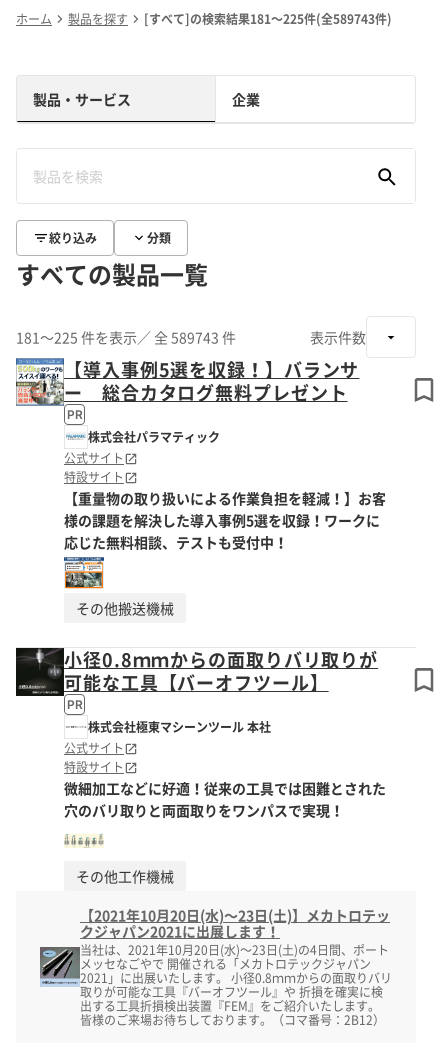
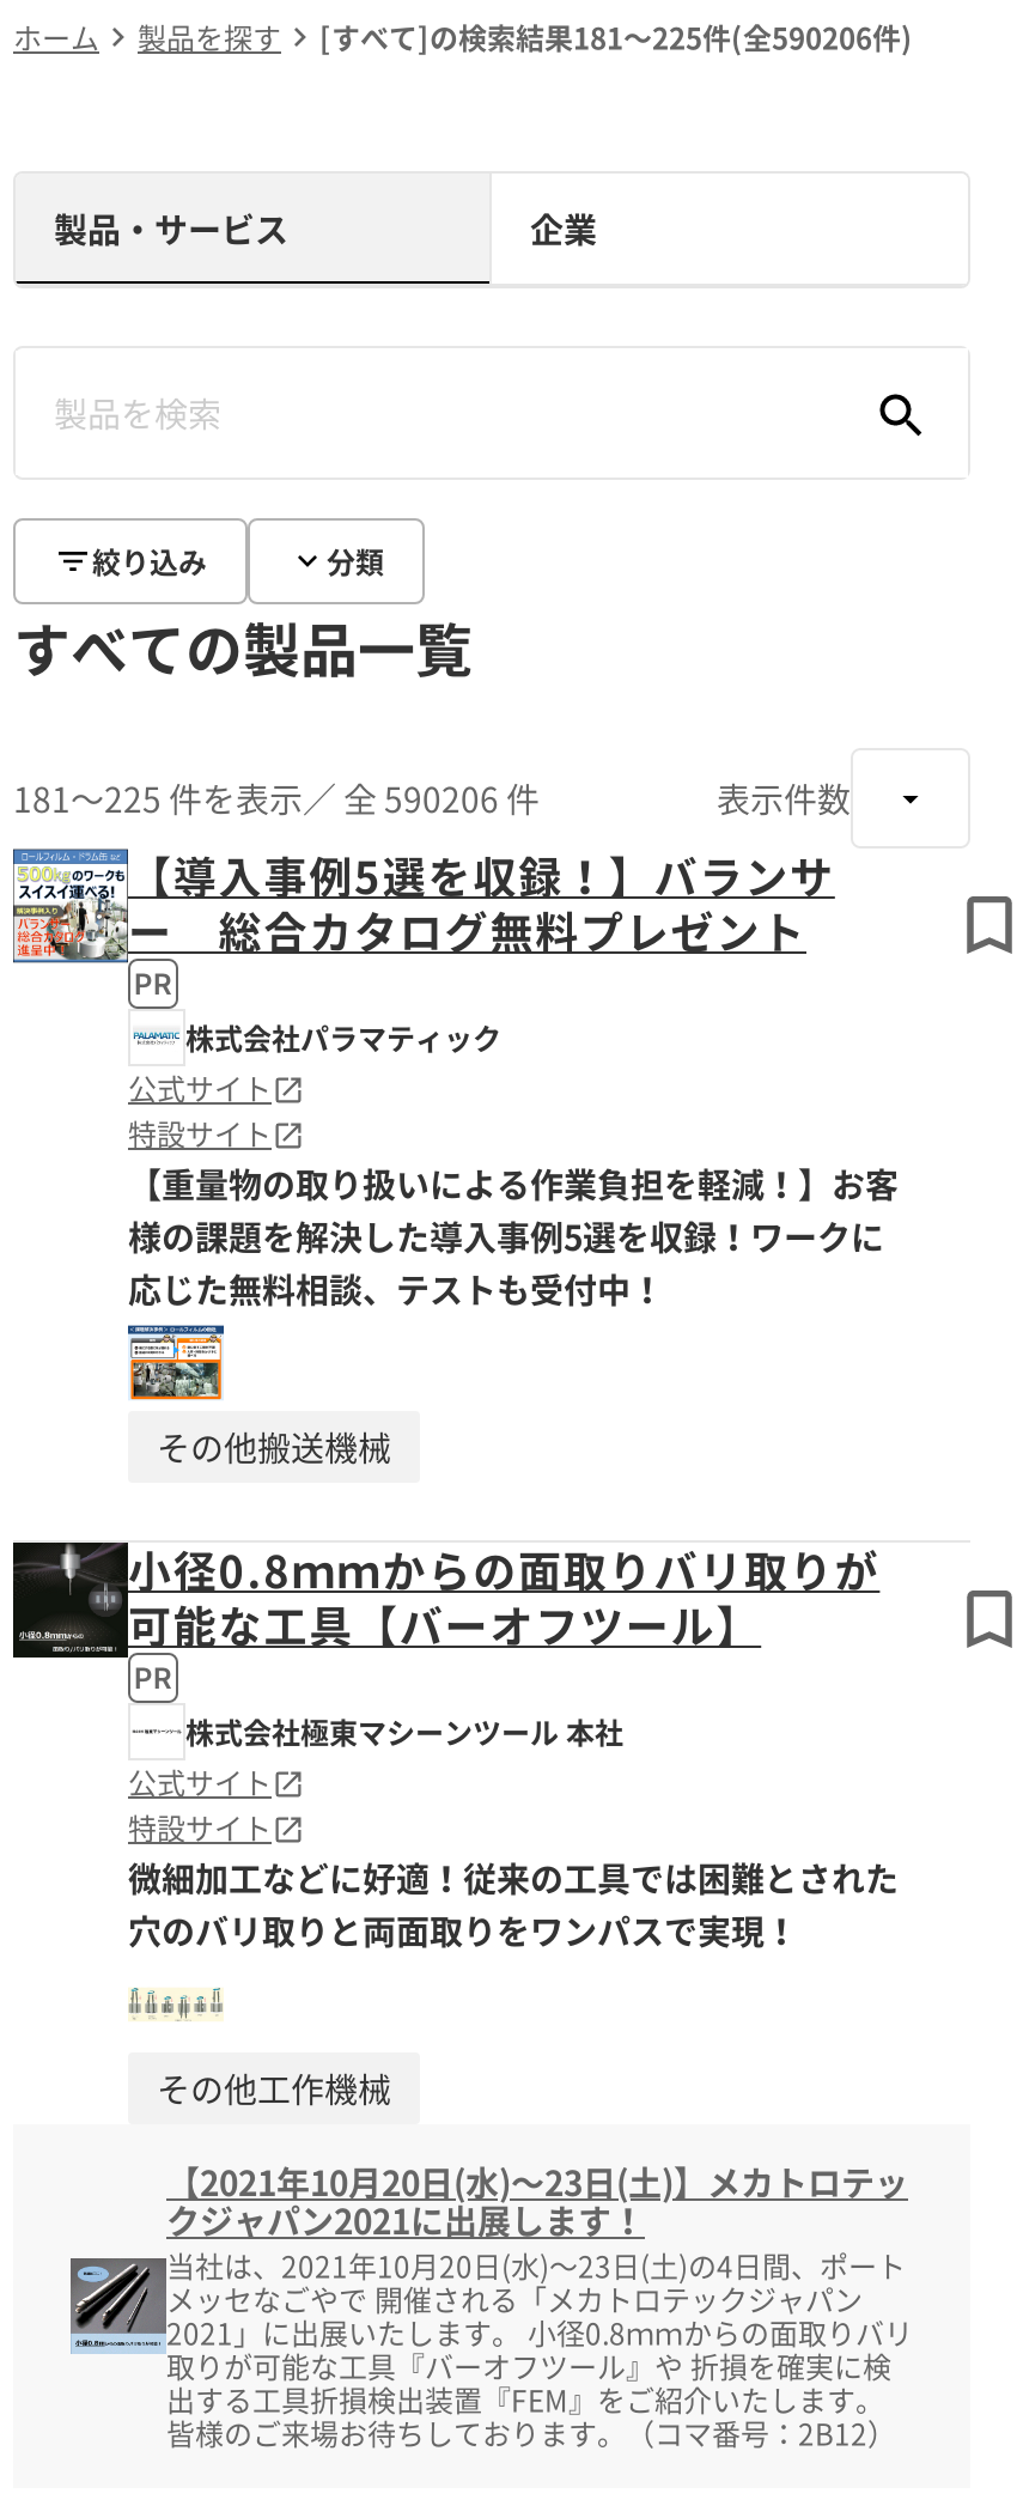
[144,10,392,28] [すべて]の検索結果181～225件(全589743件) -> [319,16,913,59] [すべて]の検索結果181～225件(全590206件)
[16,327,236,347] 181～225 件を表示／ 全 589743 件 -> [13,774,540,822] 181～225 件を表示／ 全 590206 件

